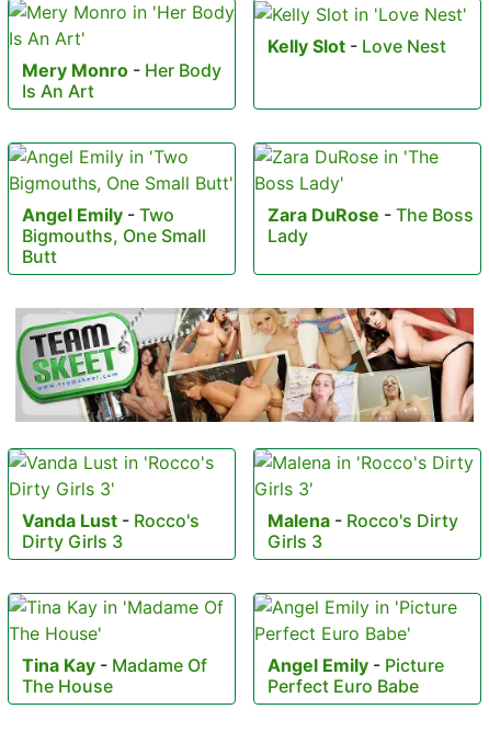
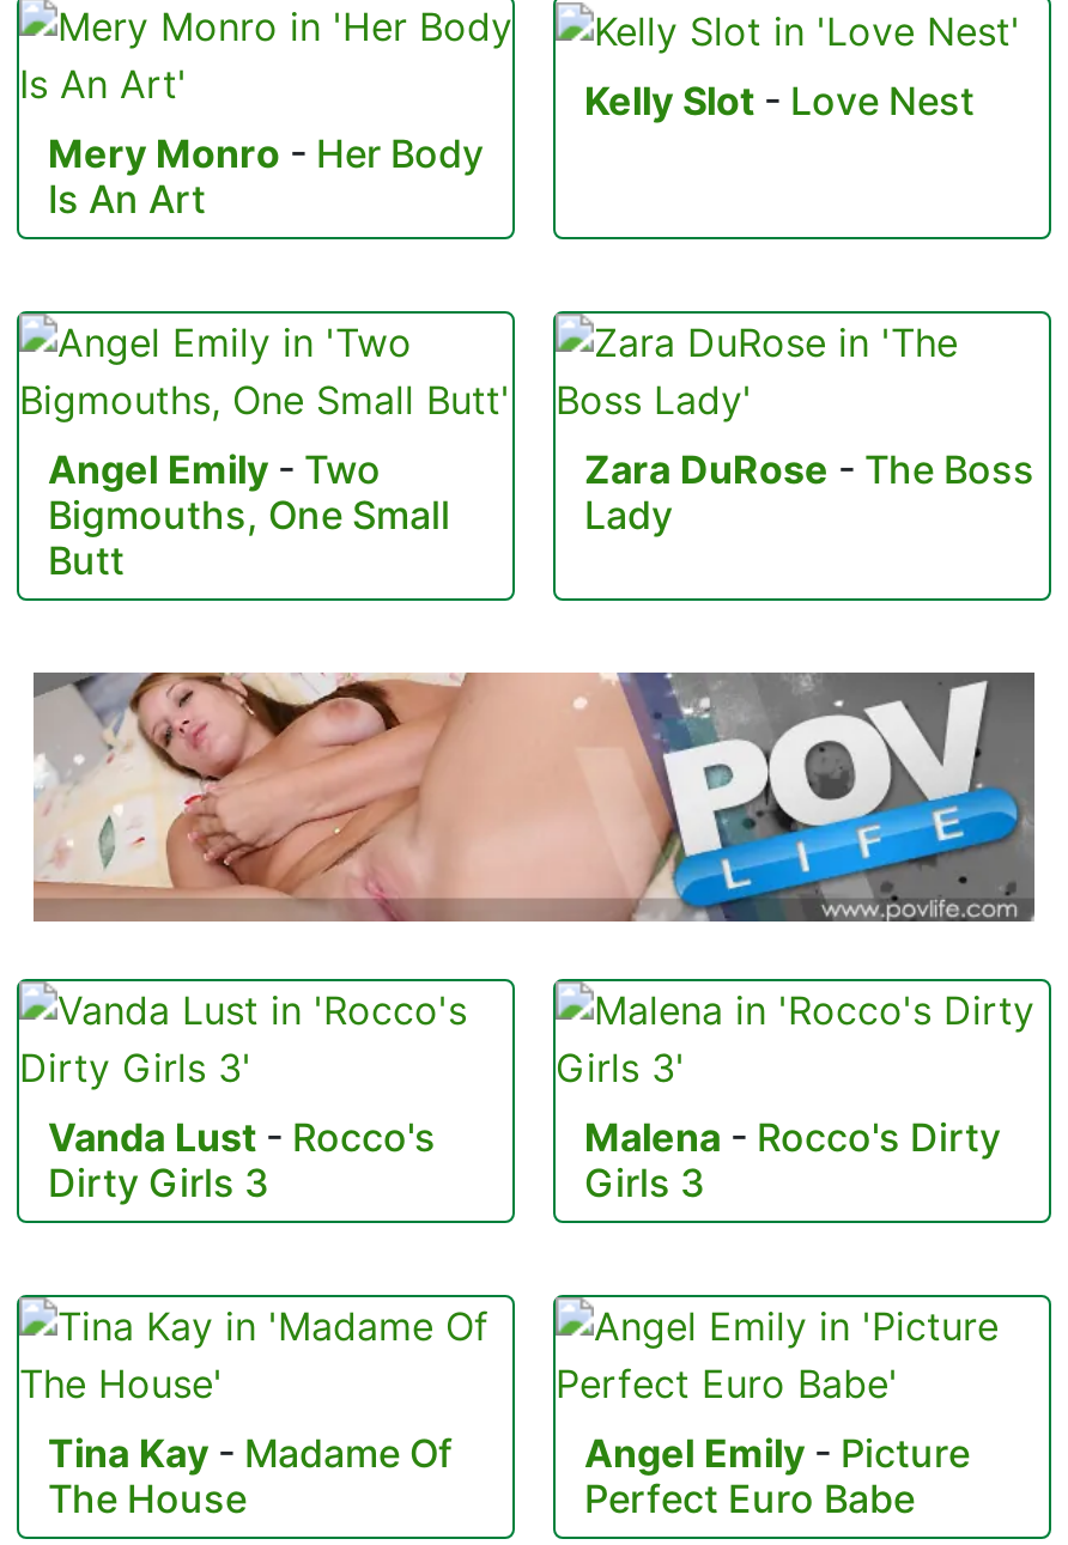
[15,307,475,423] [image] -> [34,670,1037,924] [image]

